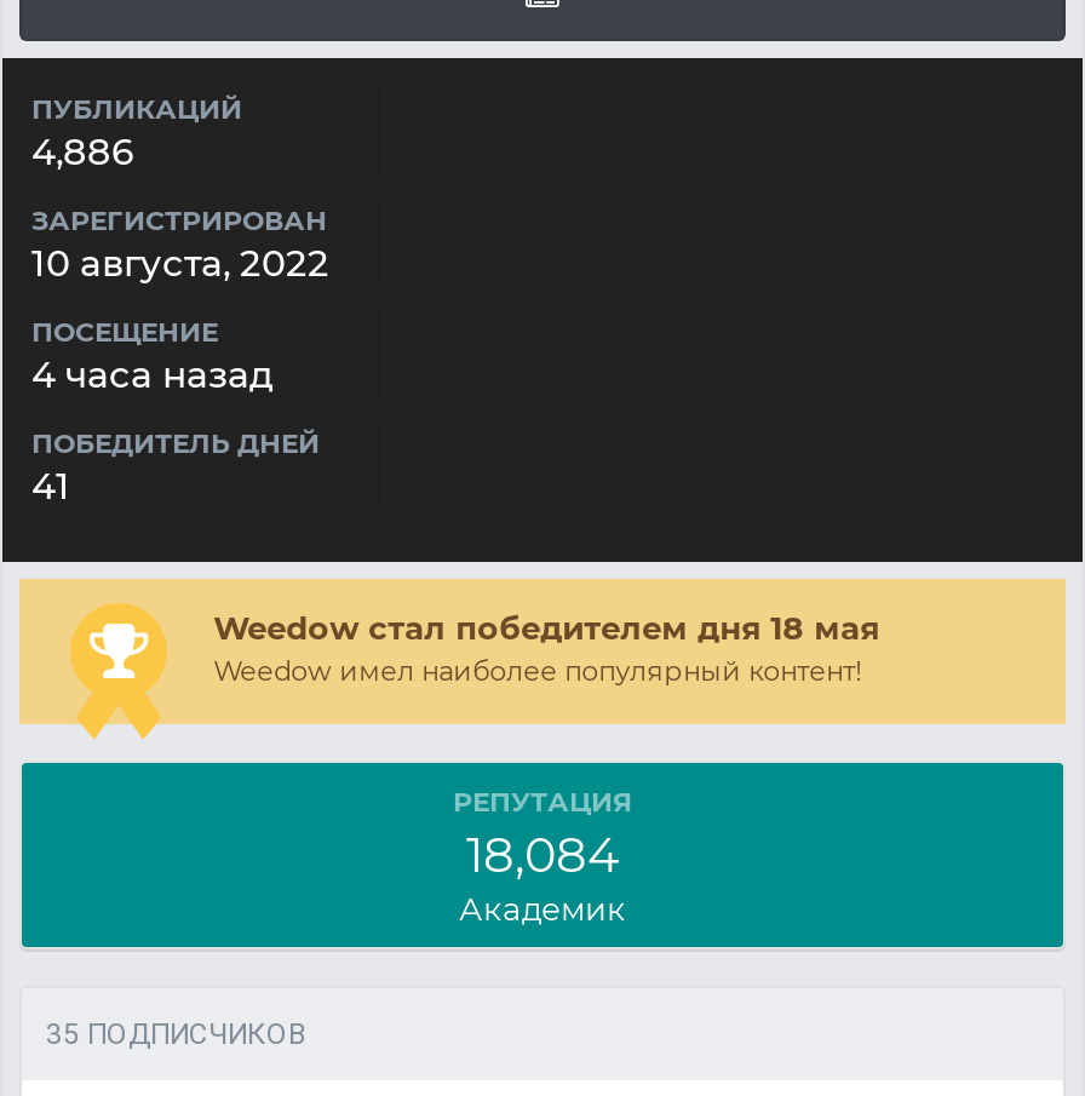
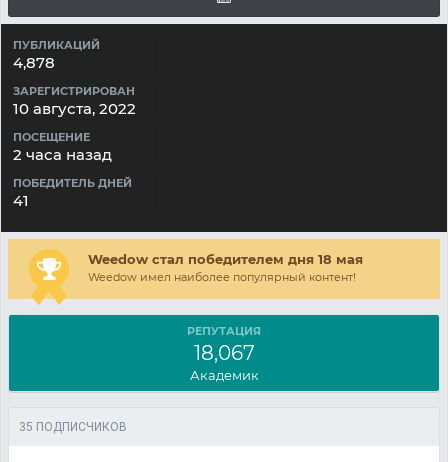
[31,128,133,174] 4,886 -> [13,53,55,72] 4,878
[31,351,274,397] 4 часа назад -> [13,145,112,164] 2 часа назад
[466,826,619,884] 18,084 -> [193,341,254,365] 18,067

